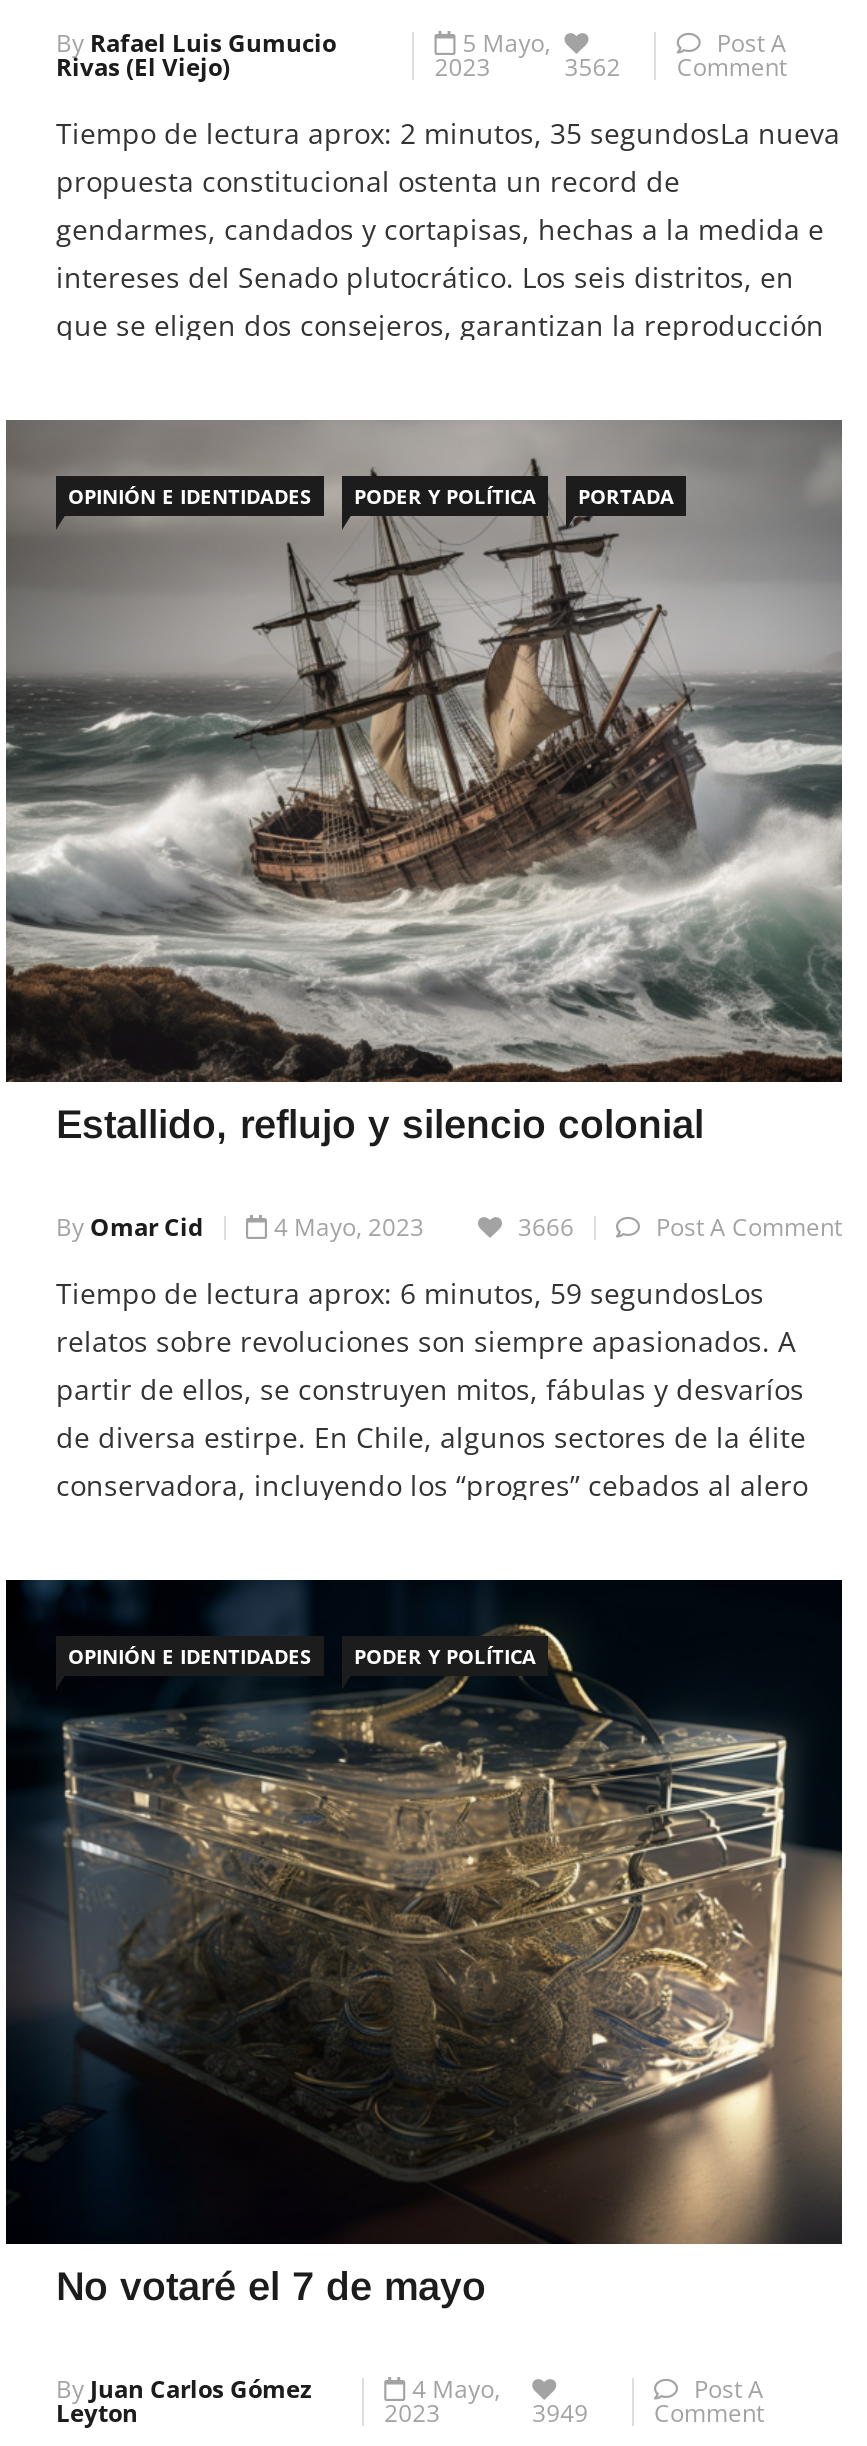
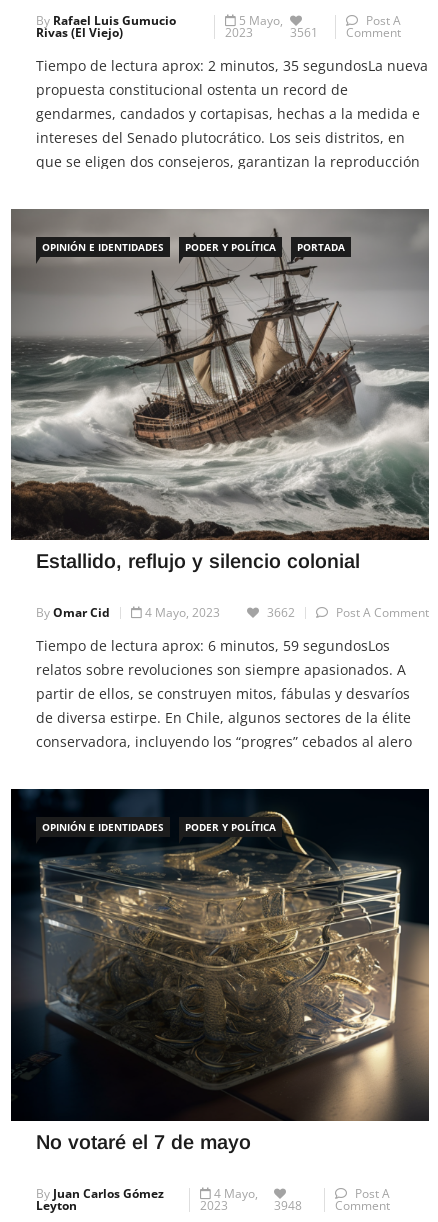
[565,49,787,83] 3562 Comment -> [290,24,401,41] 3561 Comment
[512,1210,574,1244] 3666 -> [264,604,295,621] 3662
[532,2395,764,2429] 3949 Comment -> [274,1197,390,1214] 3948 Comment

